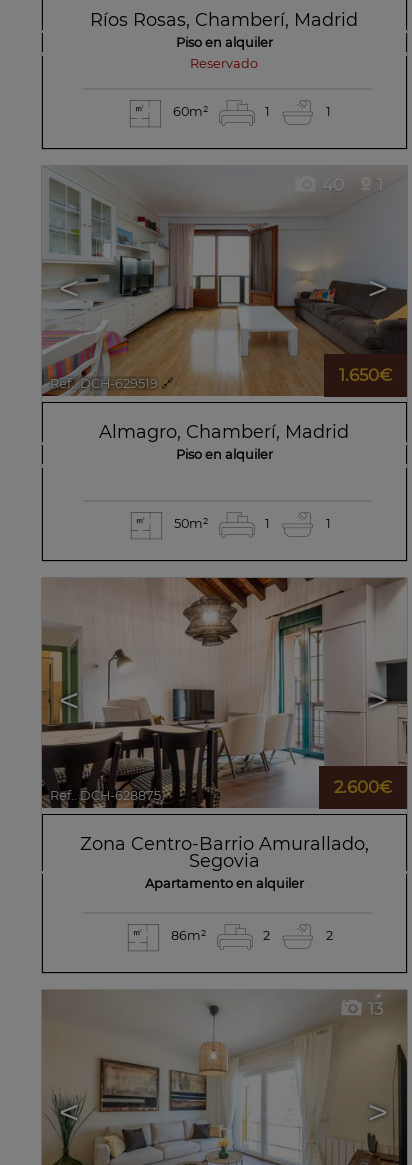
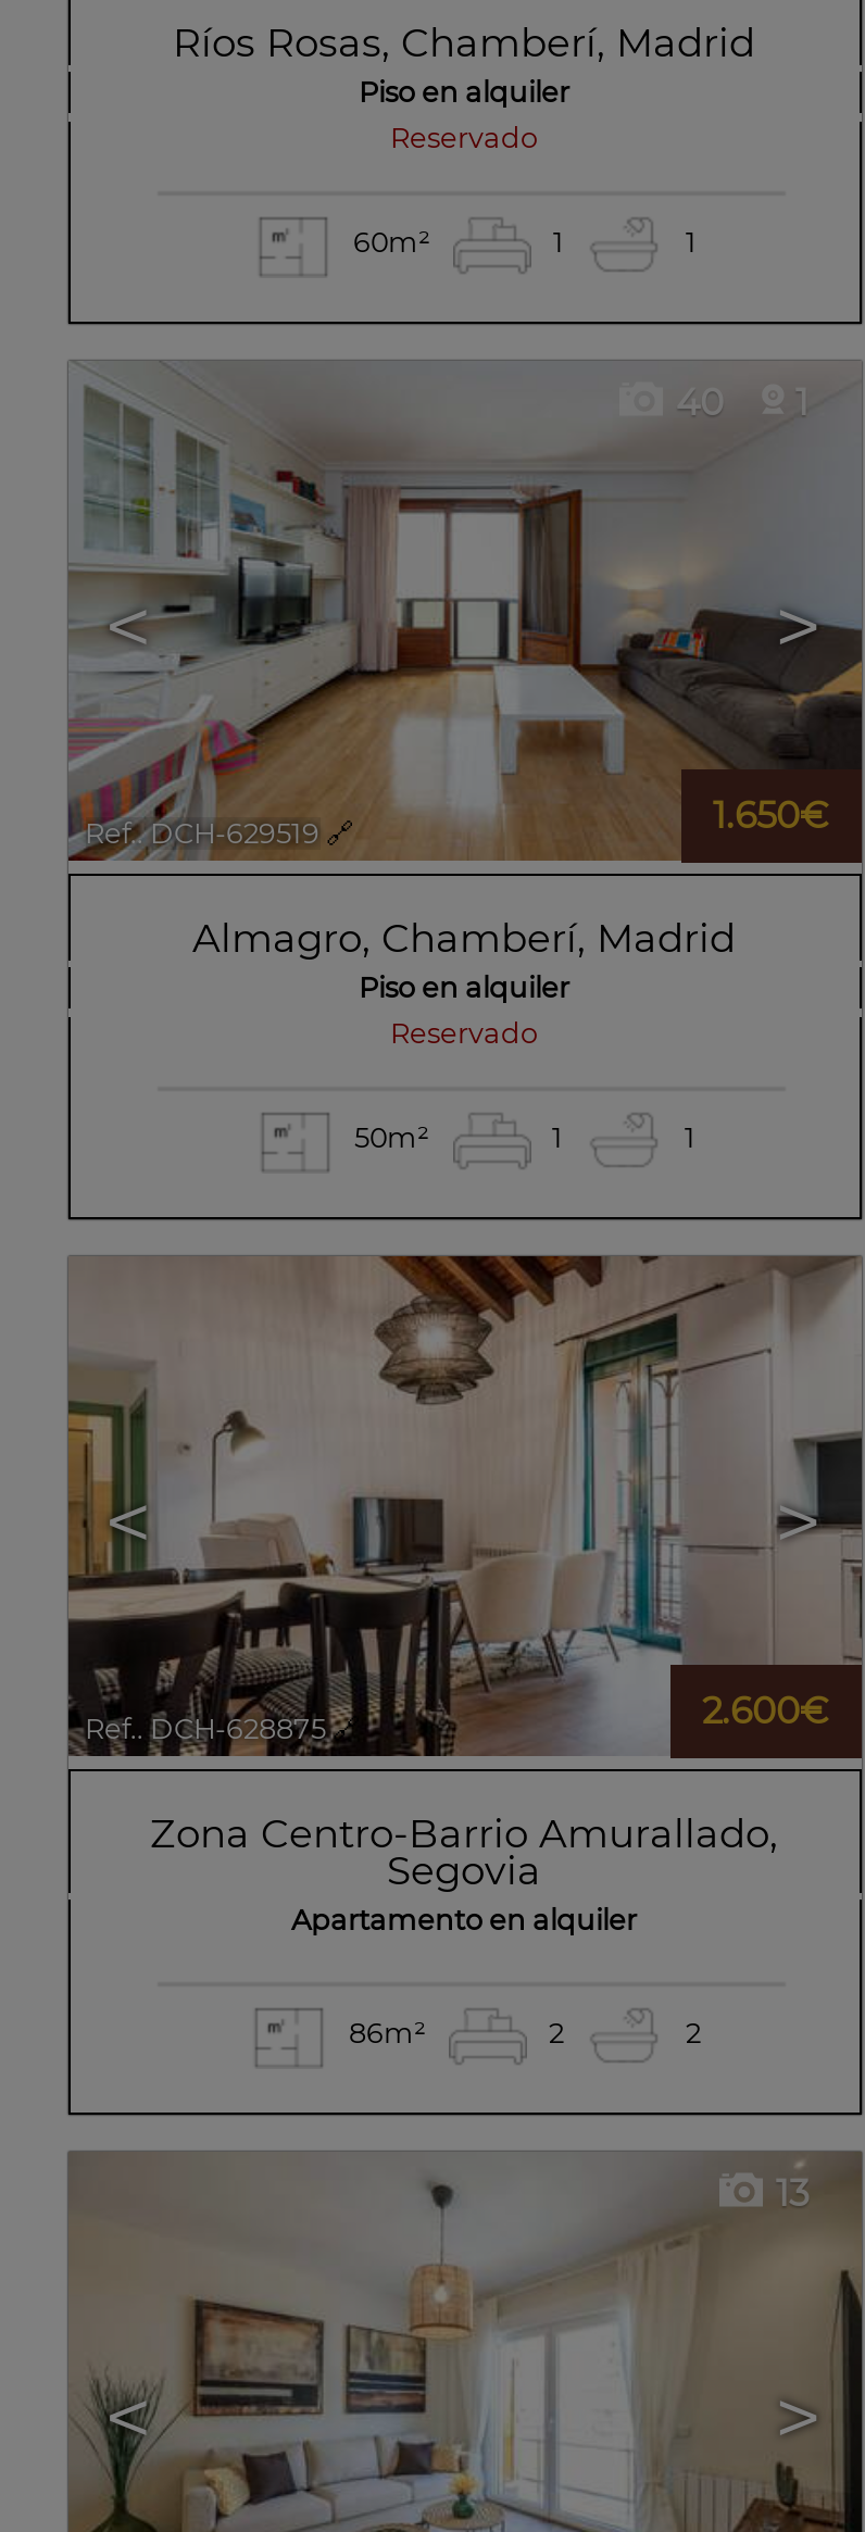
none -> [410,1016,538,1049] reservado

